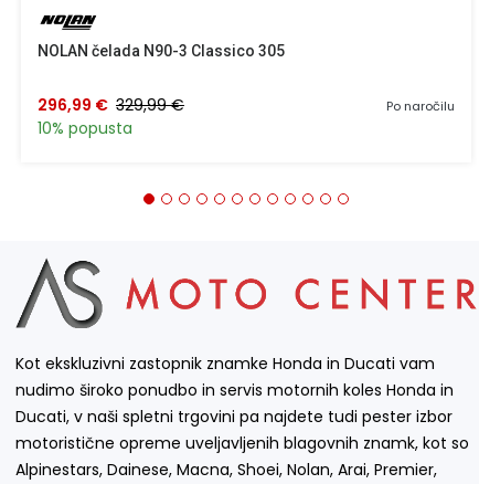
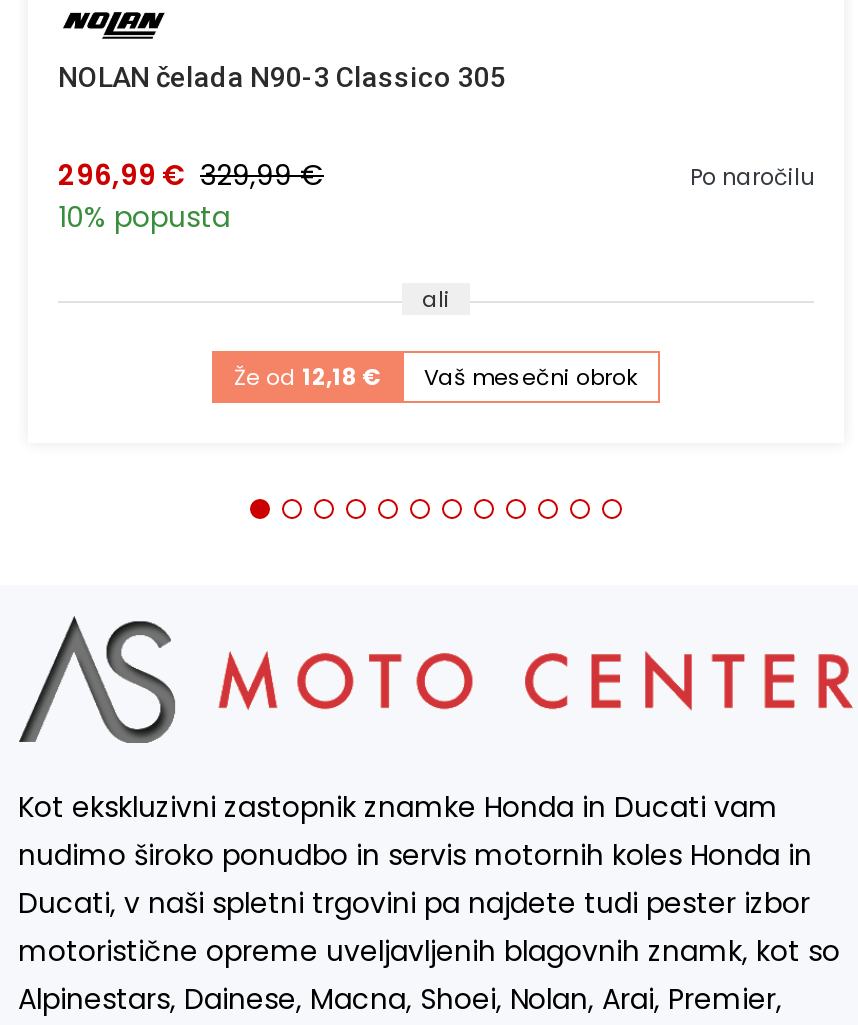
none -> [234,283,638,393] ali | Že od 12,18 € | Vaš mesečni obrok

